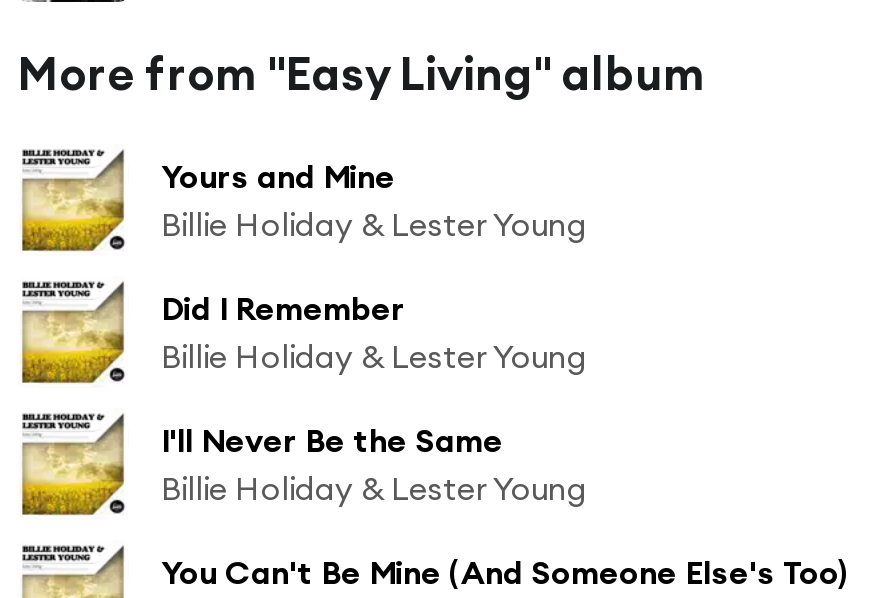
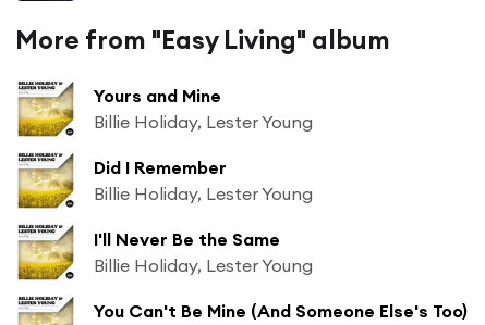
[161,204,587,244] Billie Holiday & Lester Young -> [94,111,313,133] Billie Holiday, Lester Young
[161,336,587,376] Billie Holiday & Lester Young -> [94,183,313,204] Billie Holiday, Lester Young
[161,468,587,508] Billie Holiday & Lester Young -> [94,254,313,276] Billie Holiday, Lester Young

